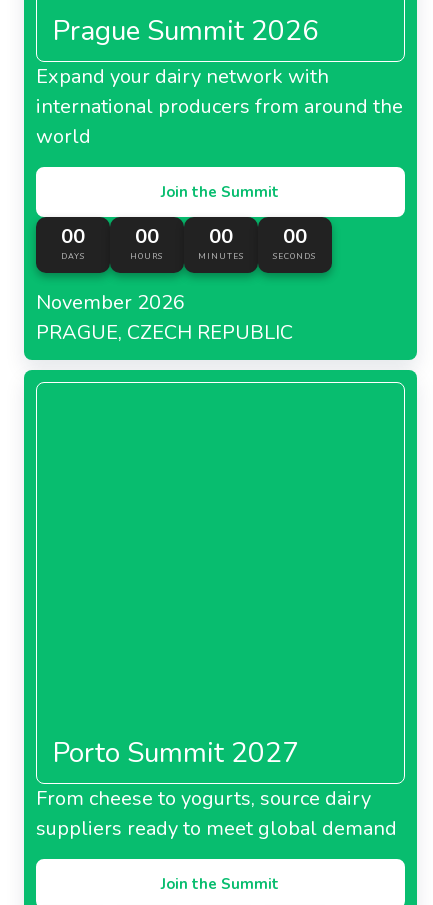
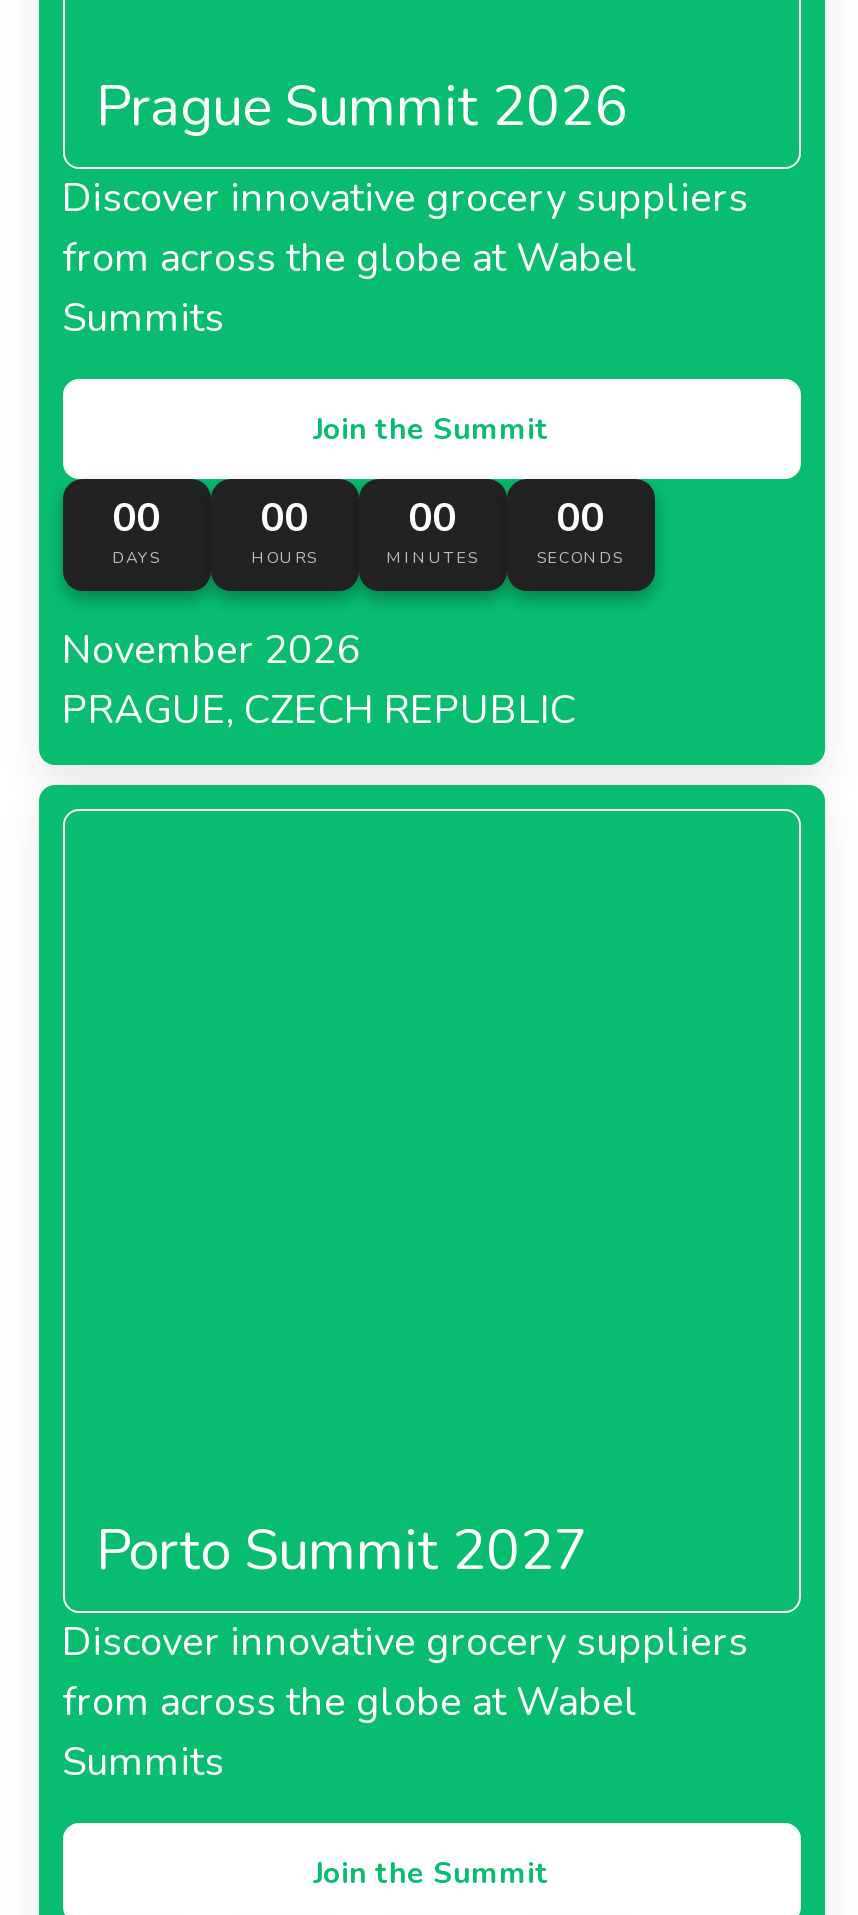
[35,62,402,149] Expand your dairy network with | international producers from around the | world -> [62,170,748,344] Discover innovative grocery suppliers | from across the globe at Wabel | Summits
[35,784,396,841] From cheese to yogurts, source dairy | suppliers ready to meet global demand -> [62,1614,748,1788] Discover innovative grocery suppliers | from across the globe at Wabel | Summits

